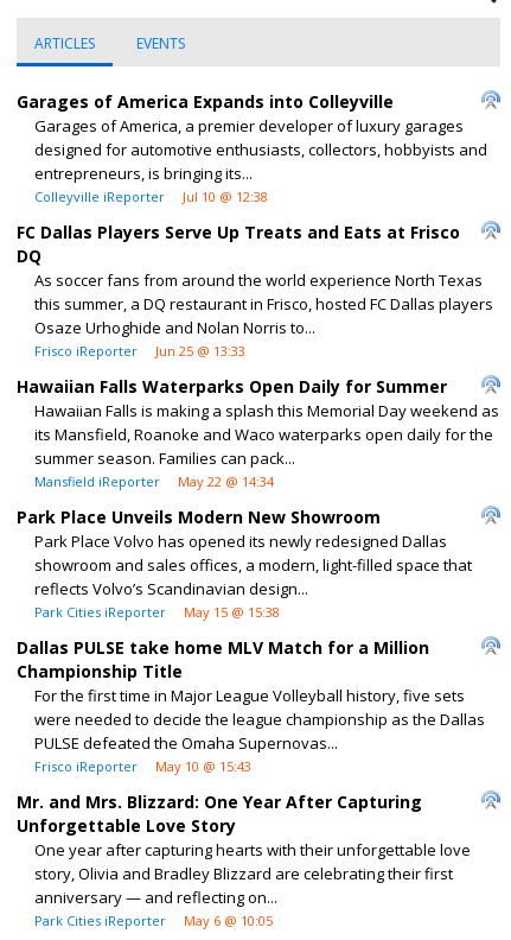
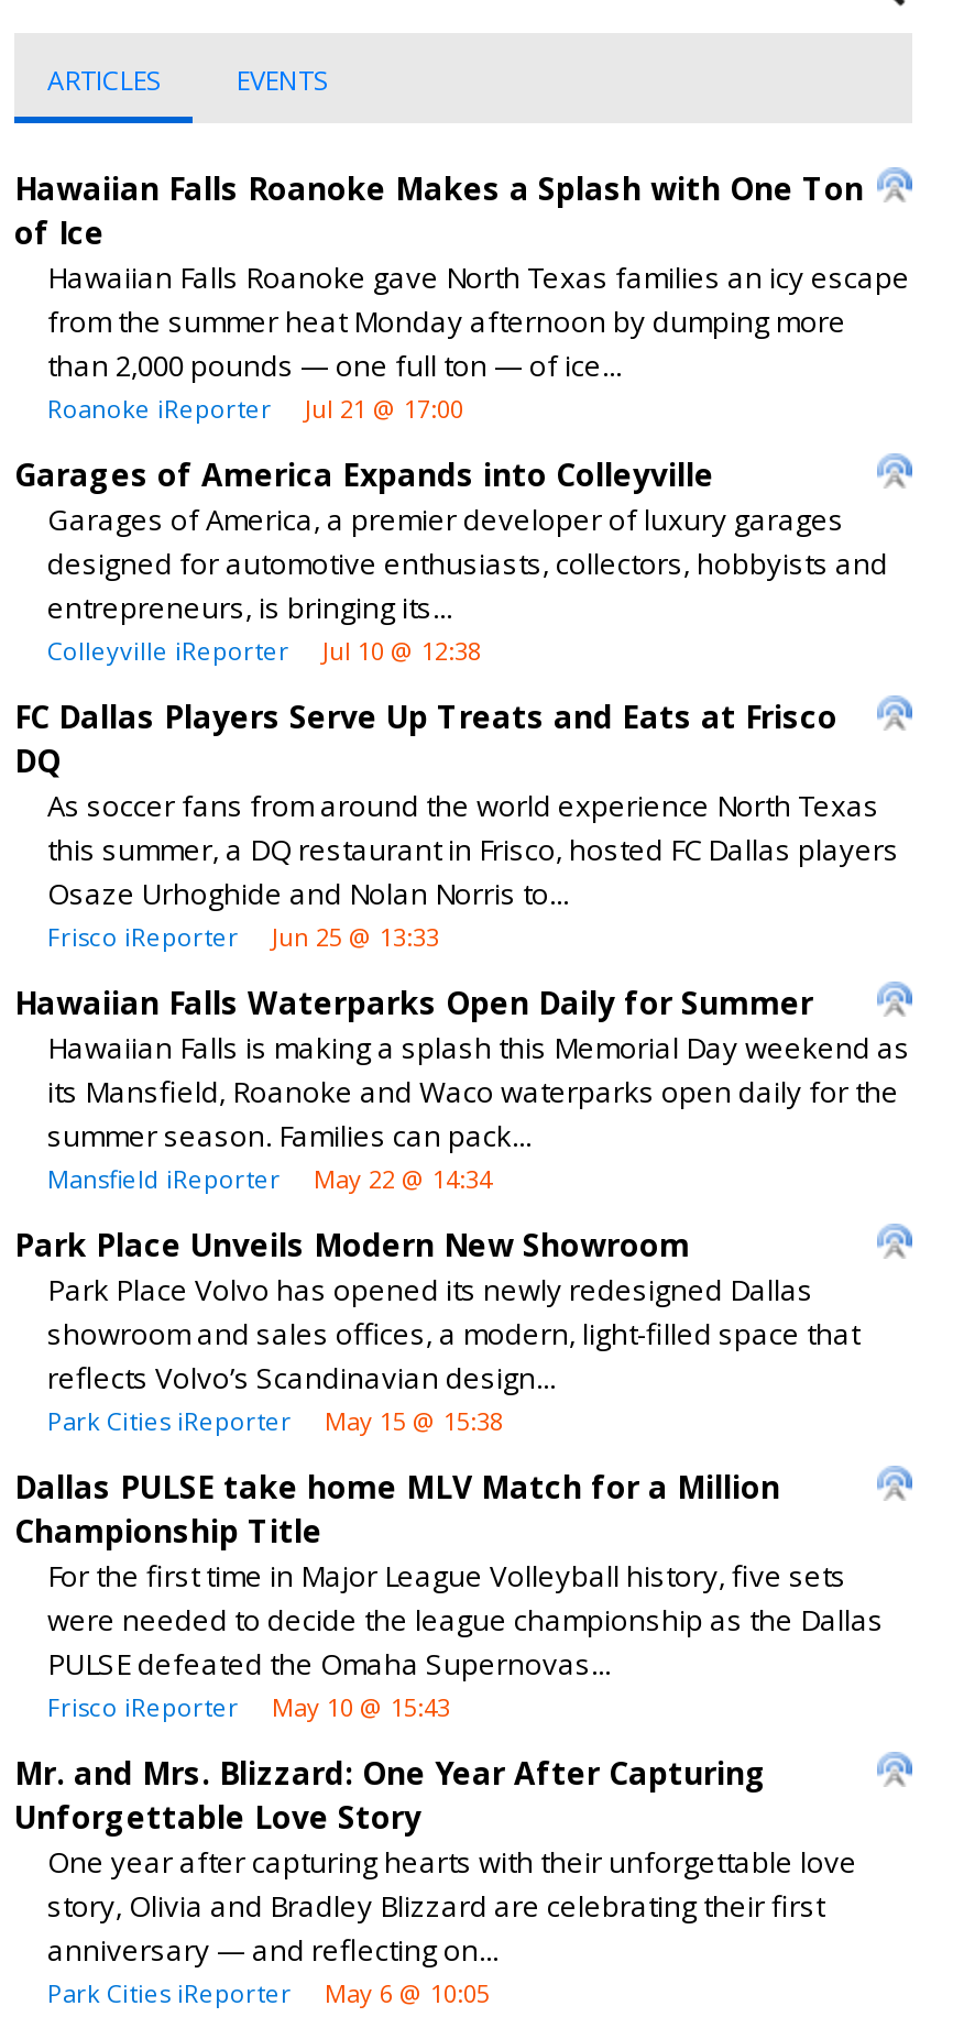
none -> [14,167,910,425] Hawaiian Falls Roanoke Makes a Splash with One Ton | of Ice | Hawaiian Falls Roanoke gave North Texas families an icy escape | from the summer heat Monday afternoon by dumping more | than 2,000 pounds — one full ton — of ice... | Roanoke iReporter | Jul 21 @ 17:00

